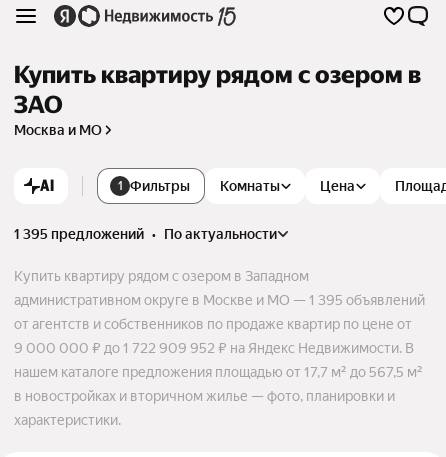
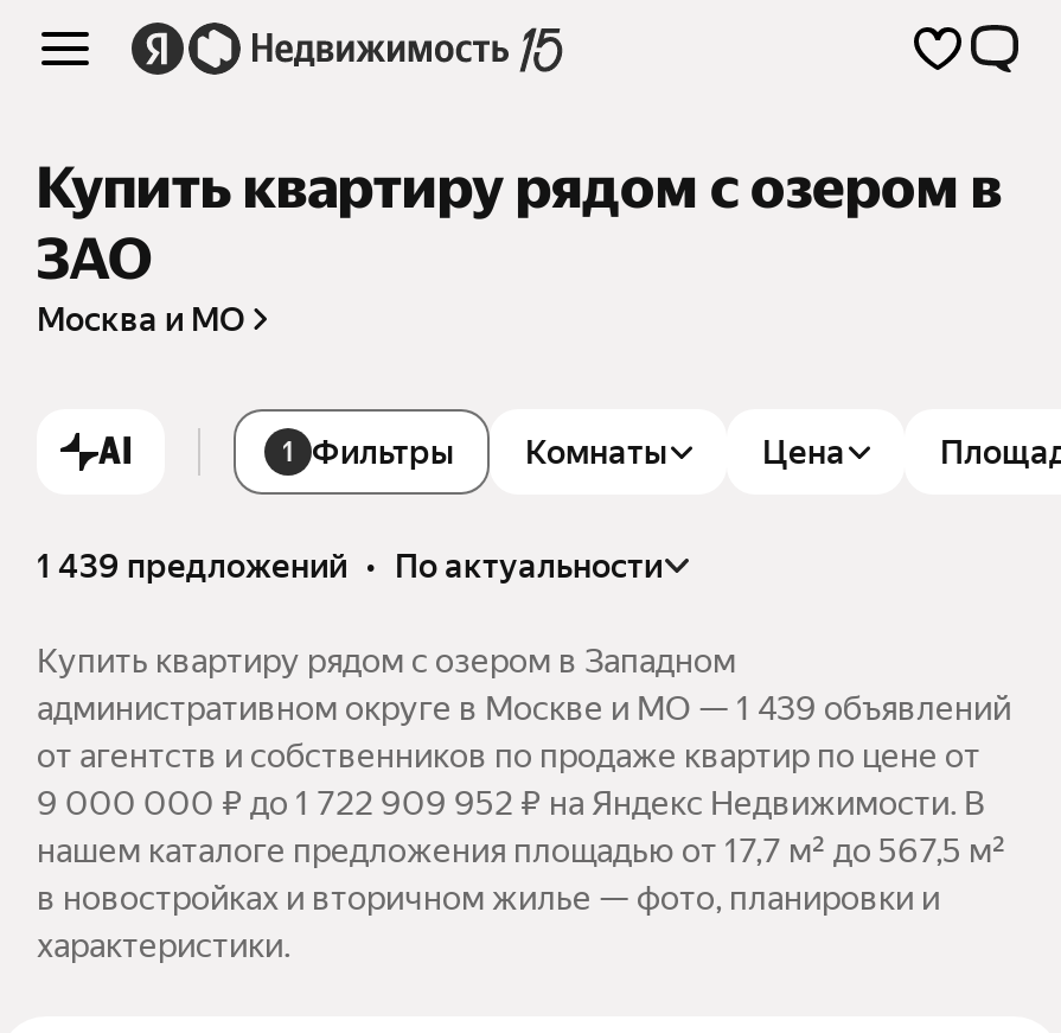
[14,226,277,242] 1 395 предложений • по актуальности -> [37,546,663,584] 1 439 предложений • по актуальности
[14,292,425,308] административном округе в Москве и МО — 1 395 объявлений -> [37,689,1011,727] административном округе в Москве и МО — 1 439 объявлений

